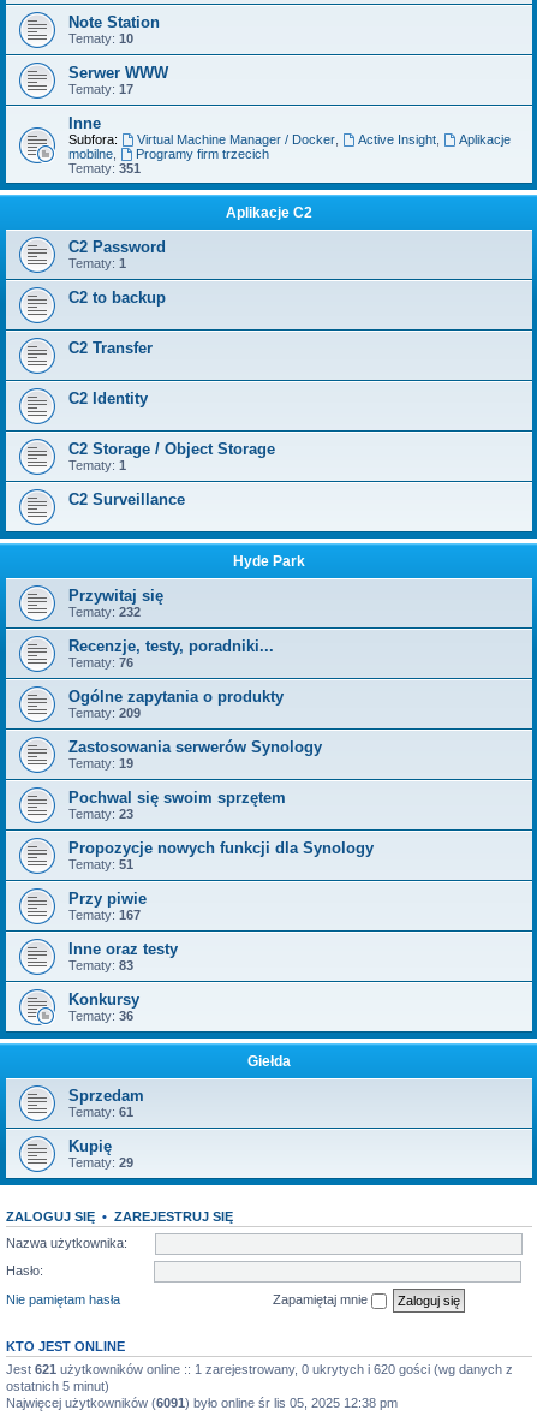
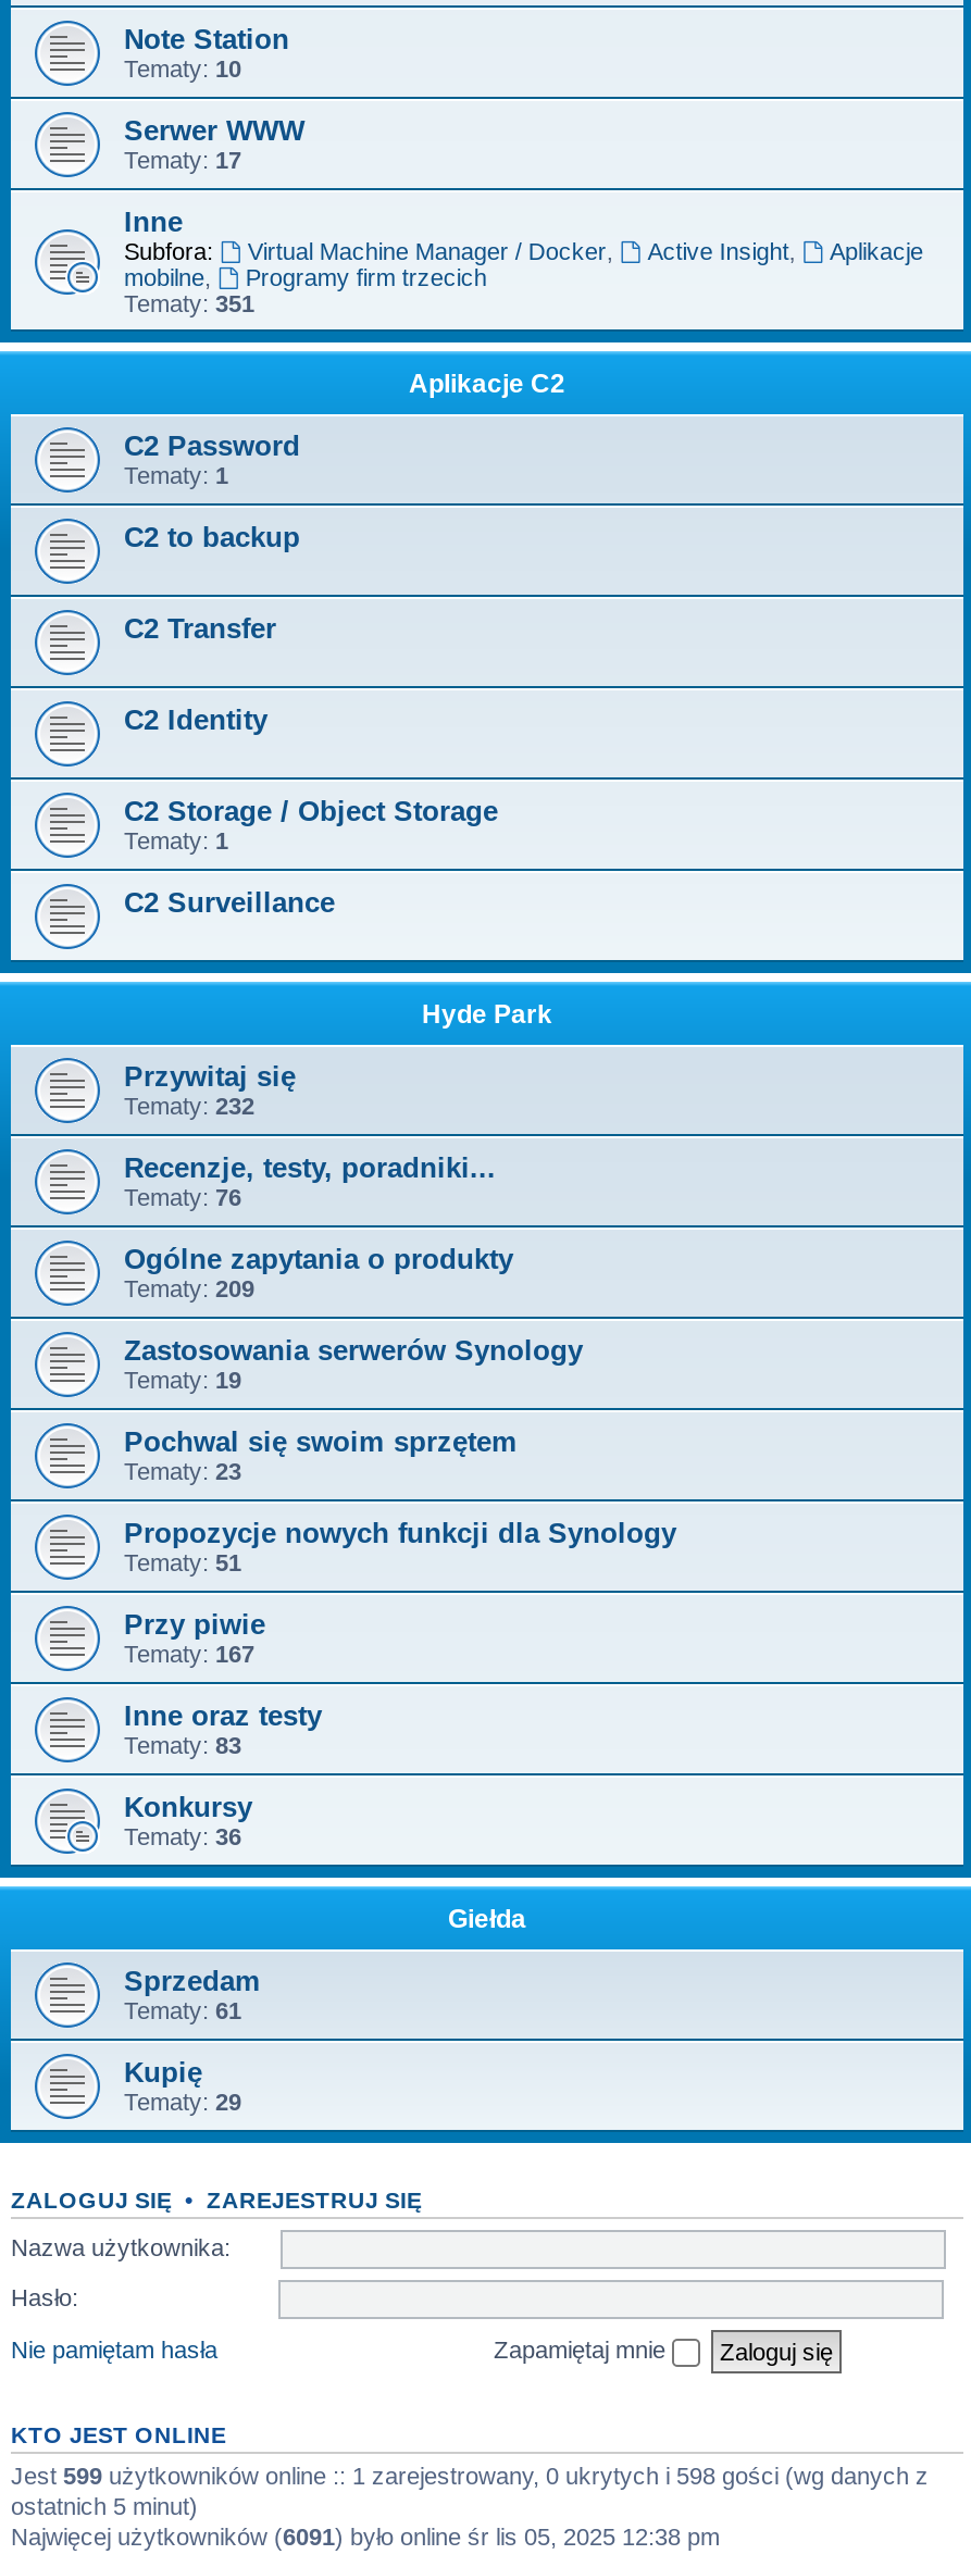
[6,1361,513,1376] Jest 621 użytkowników online :: 1 zarejestrowany, 0 ukrytych i 620 gości (wg danych z -> [11,2462,929,2488] Jest 599 użytkowników online :: 1 zarejestrowany, 0 ukrytych i 598 gości (wg danych z

